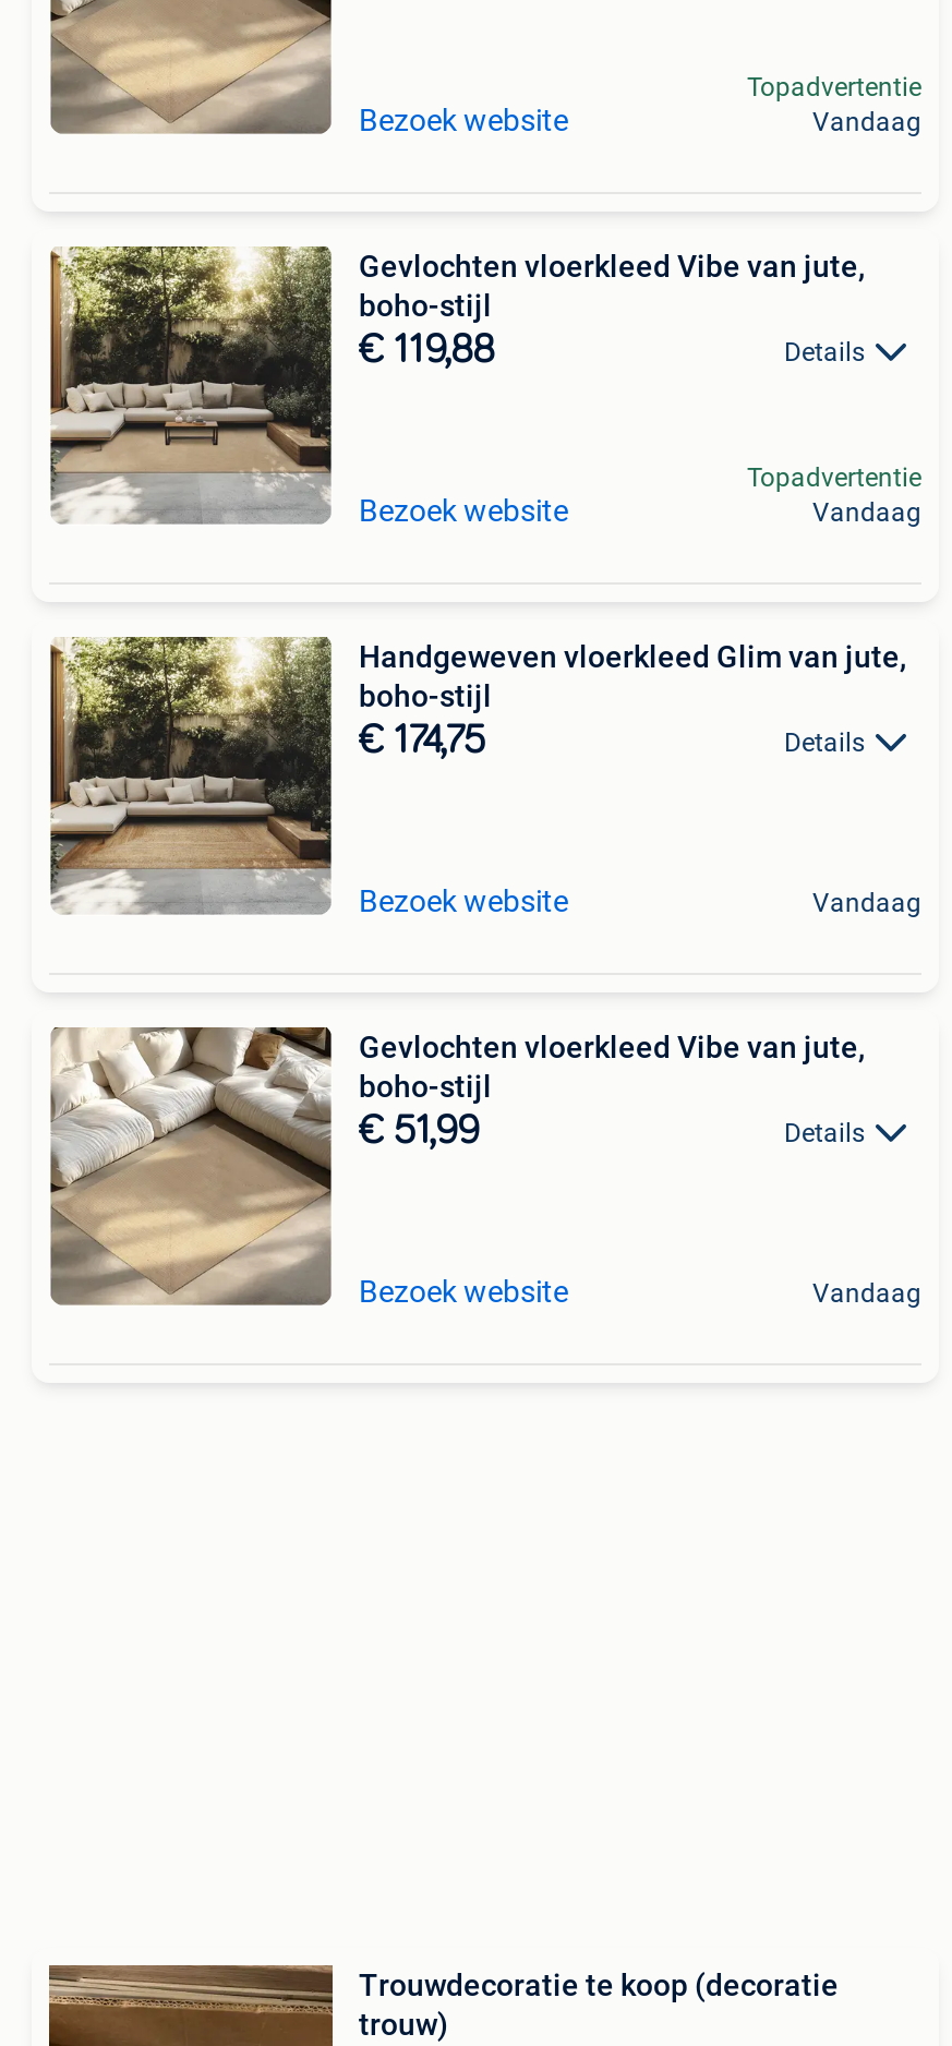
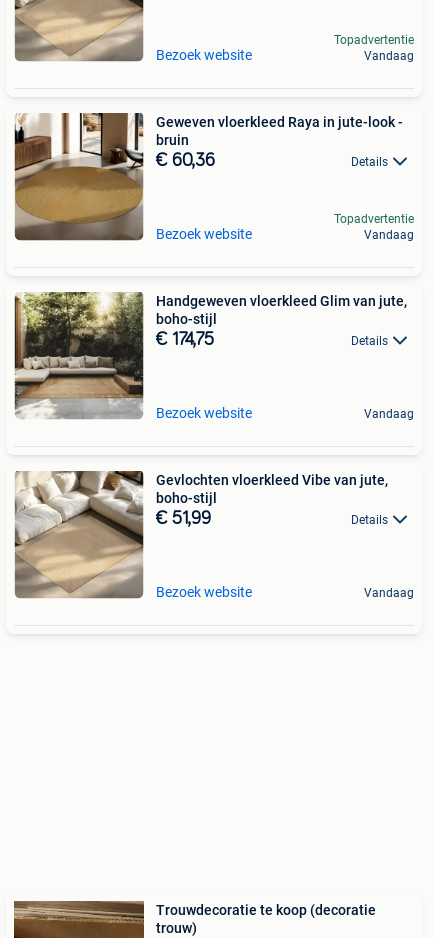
[49,244,865,526] [image] | Gevlochten vloerkleed Vibe van jute, | boho-stijl | € 119,88 -> [14,112,403,241] [image] | Geweven vloerkleed Raya in jute-look - | bruin | € 60,36

